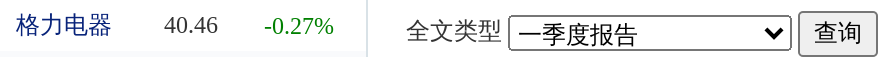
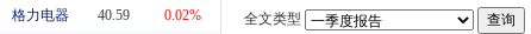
[164,11,218,39] 40.46 -> [98,7,130,23] 40.59
[264,11,334,39] -0.27% -> [164,7,201,24] 0.02%

